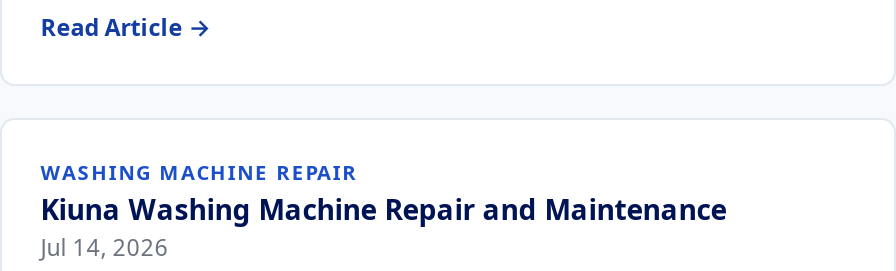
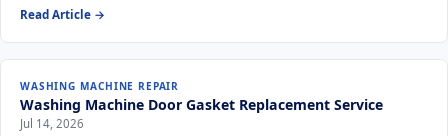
[40,189,726,227] Kiuna Washing Machine Repair and Maintenance -> [20,95,383,114] Washing Machine Door Gasket Replacement Service

